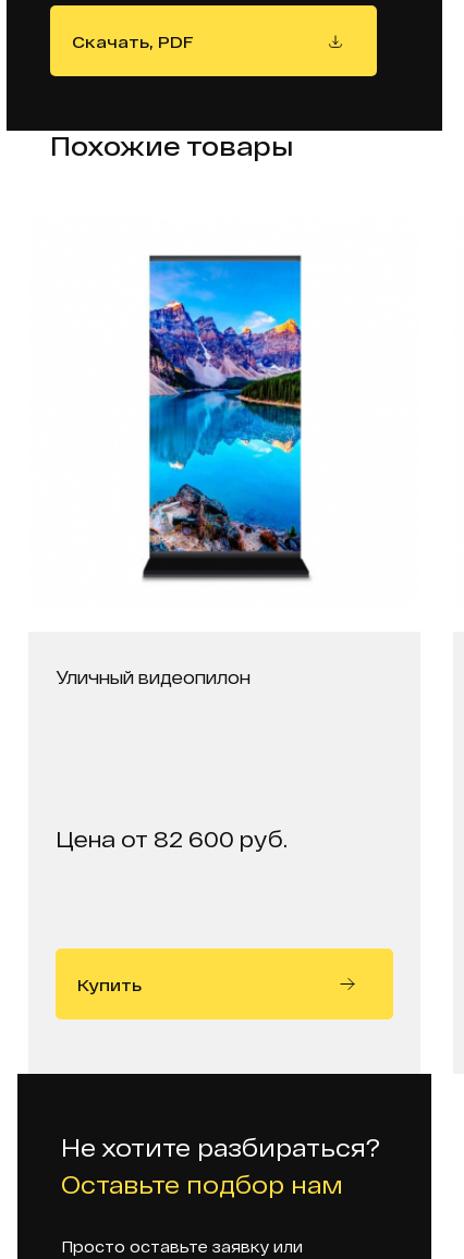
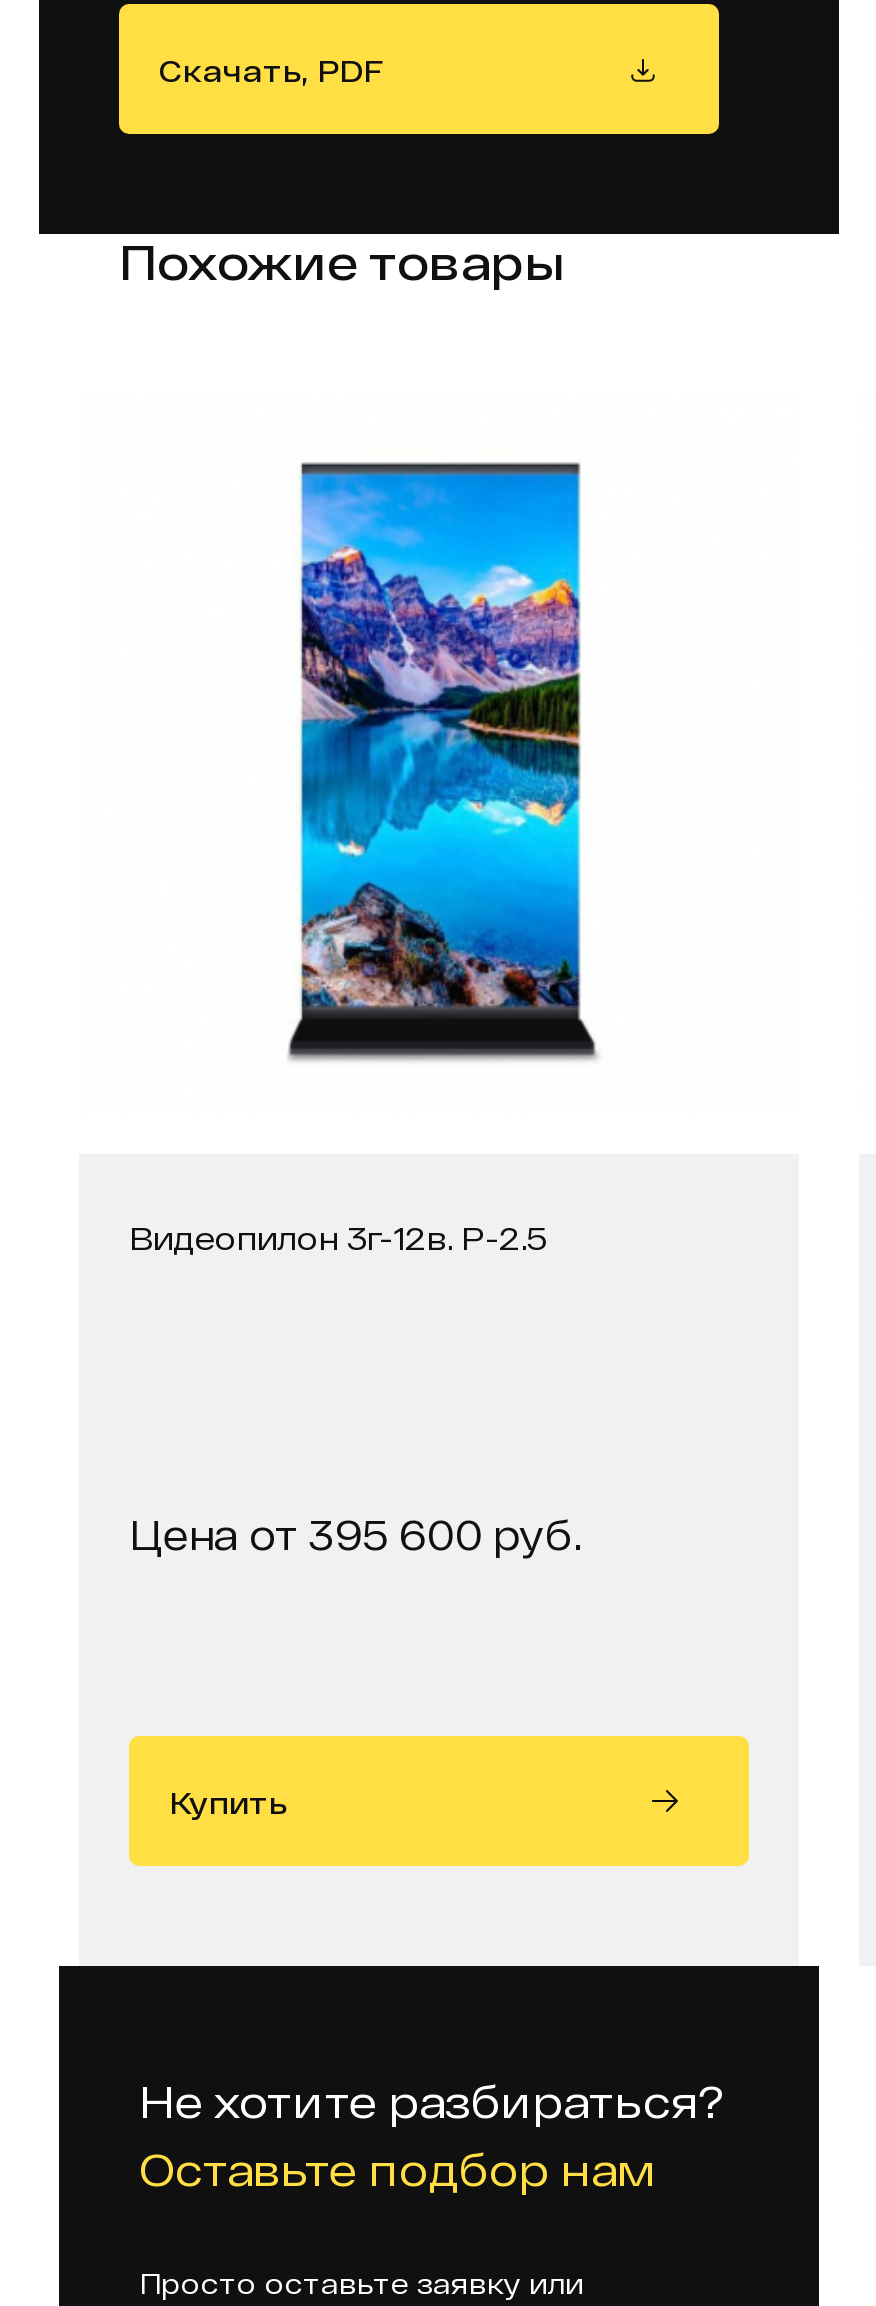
[56,667,251,687] Уличный видеопилон -> [129,1218,547,1256] Видеопилон 3г-12в. P-2.5
[56,826,288,852] Цена от 82 600 руб. -> [129,1510,581,1558] Цена от 395 600 руб.

